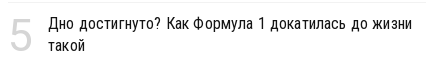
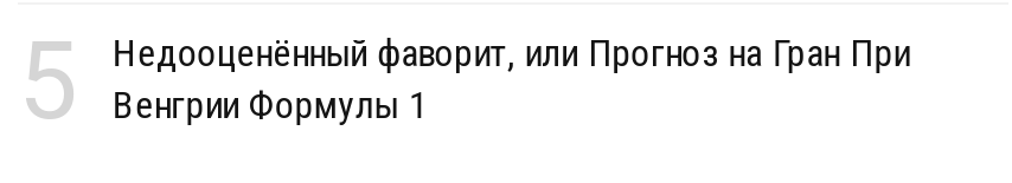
[48,14,412,55] Дно достигнуто? Как Формула 1 докатилась до жизни | такой -> [113,31,910,128] Недооценённый фаворит, или Прогноз на Гран При | Венгрии Формулы 1

